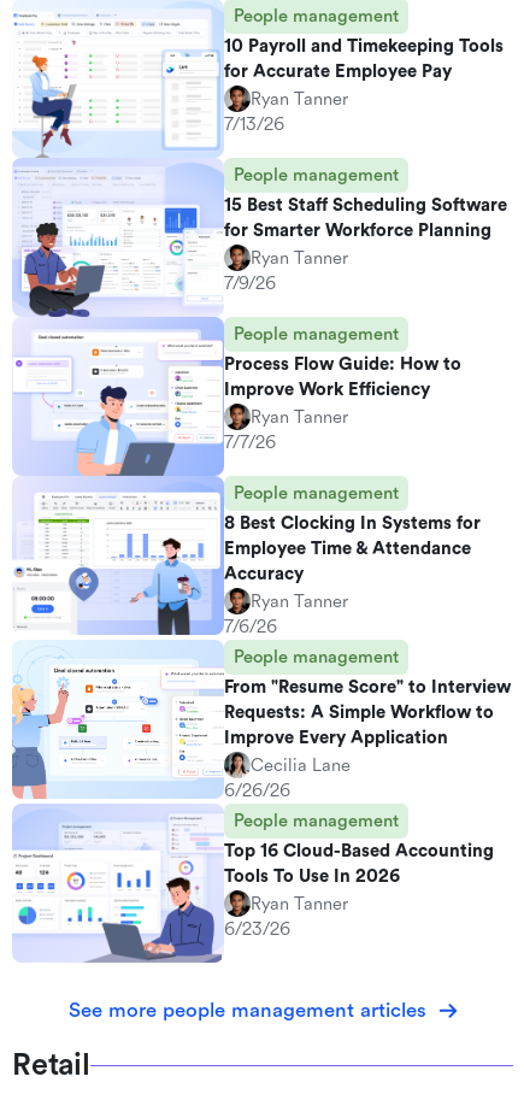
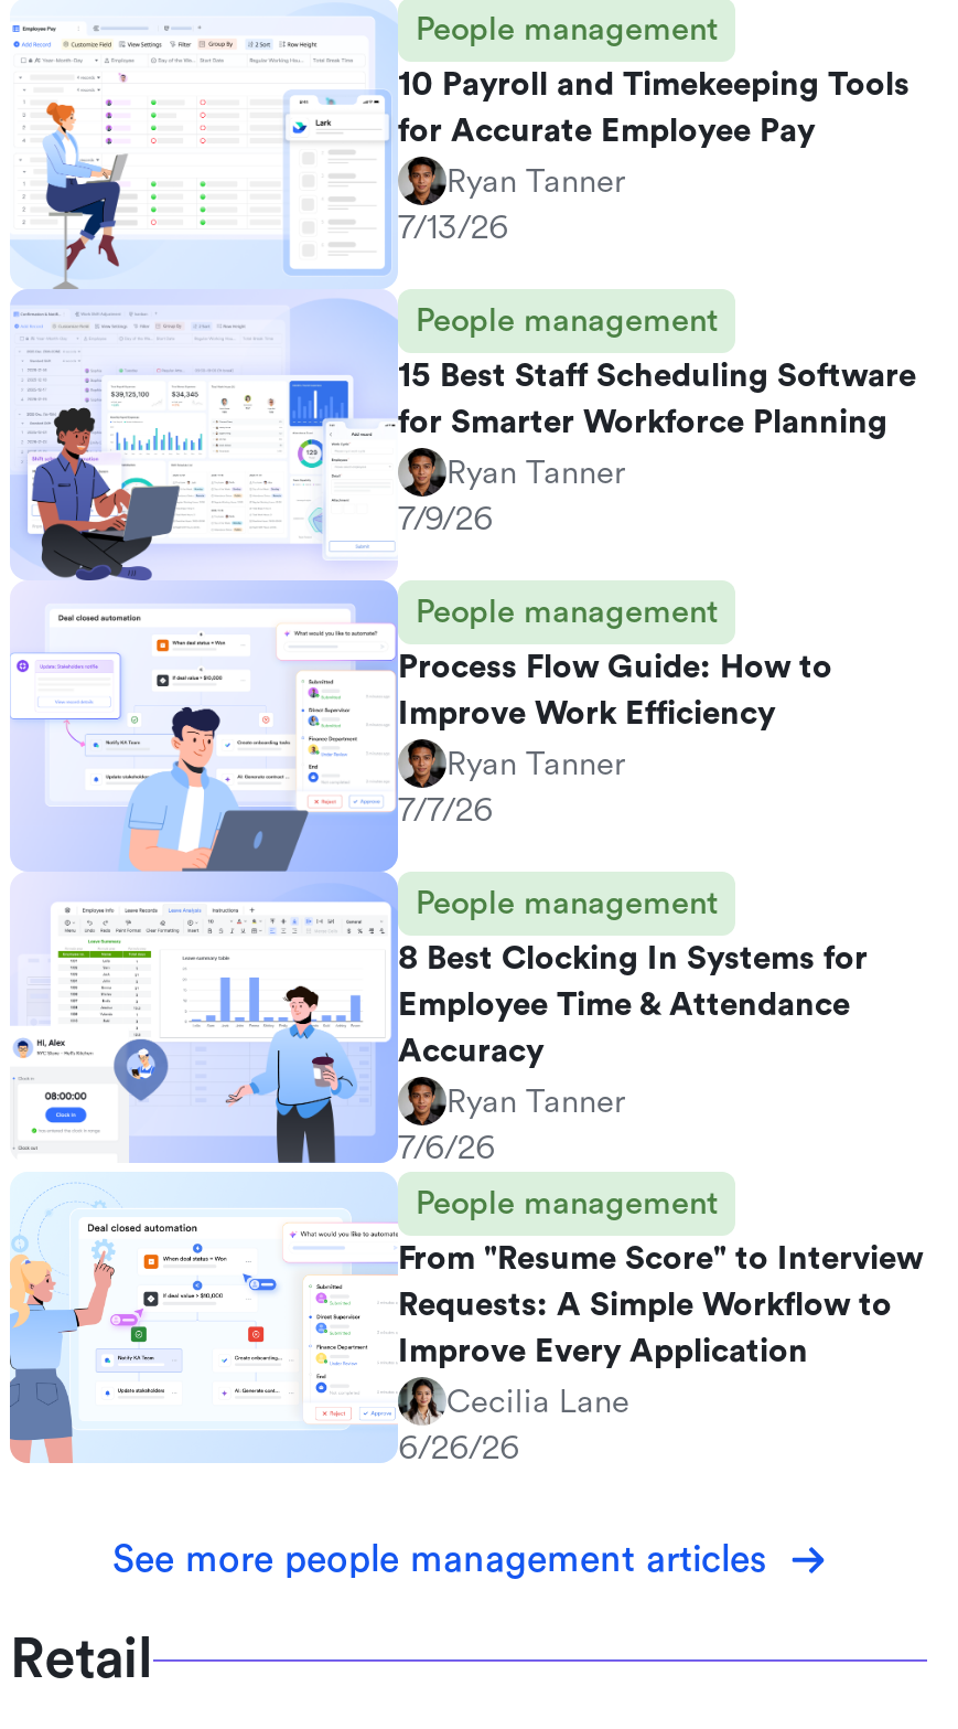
[12,805,494,964] [image] | People management | Top 16 Cloud-Based Accounting | Tools To Use In 2026 | Ryan Tanner | 6/23/26 -> none

